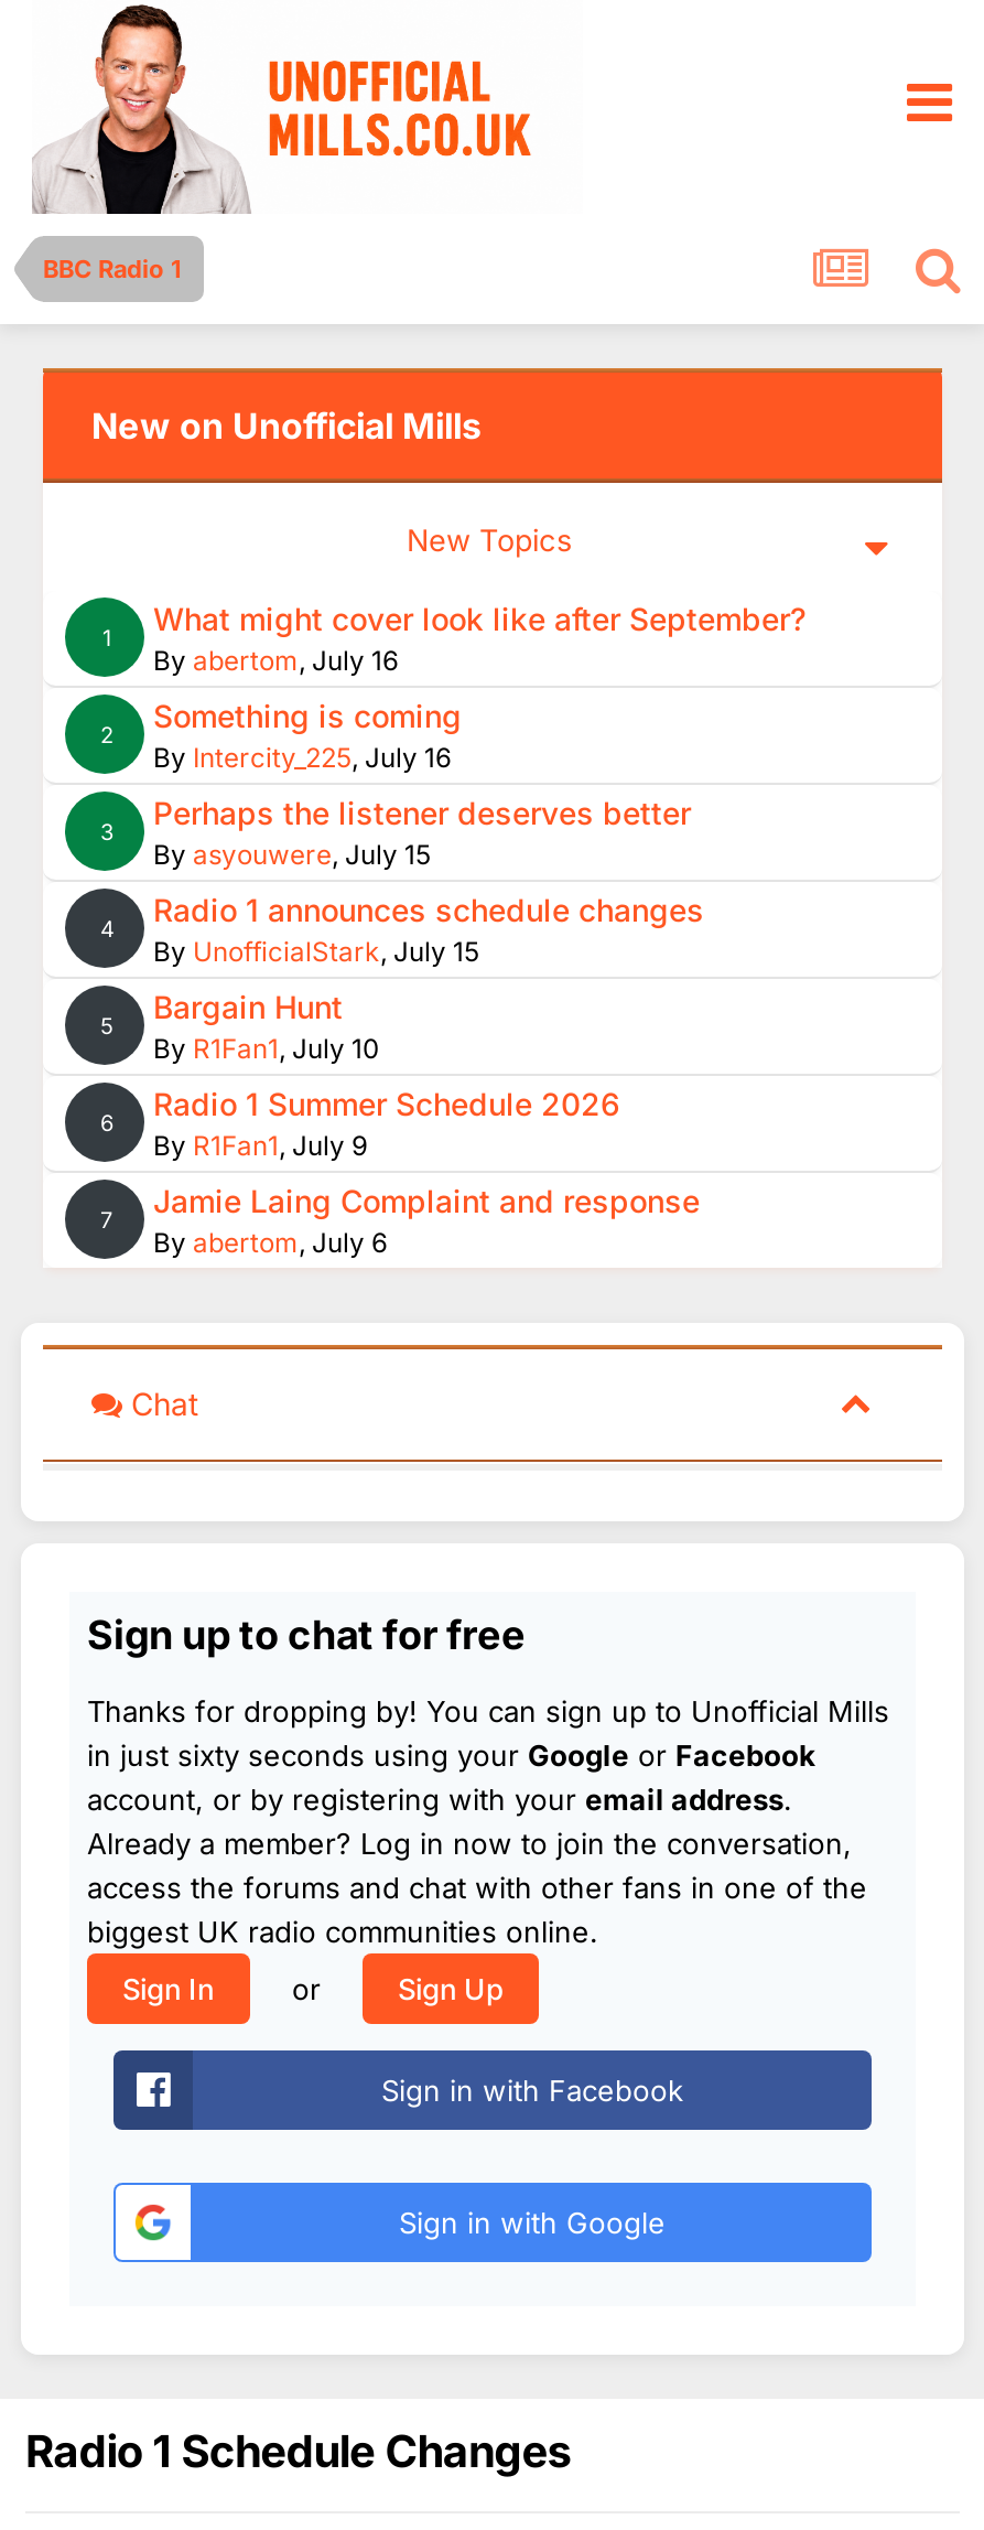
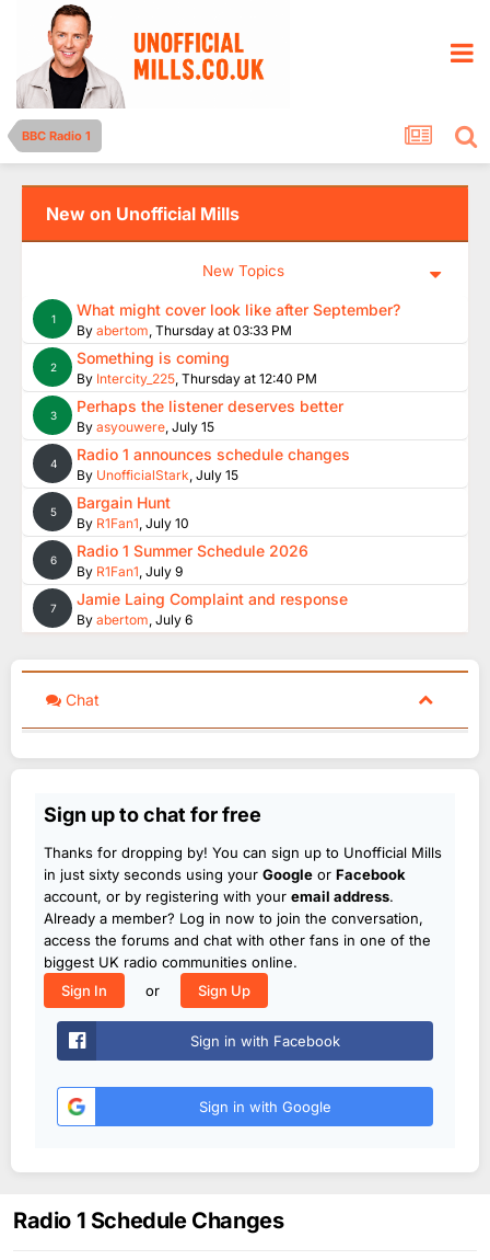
[153,644,398,677] By abertom, July 16 -> [77,322,292,339] By abertom, Thursday at 03:33 PM
[153,741,451,774] By Intercity_225, July 16 -> [77,370,317,387] By Intercity_225, Thursday at 12:40 PM

